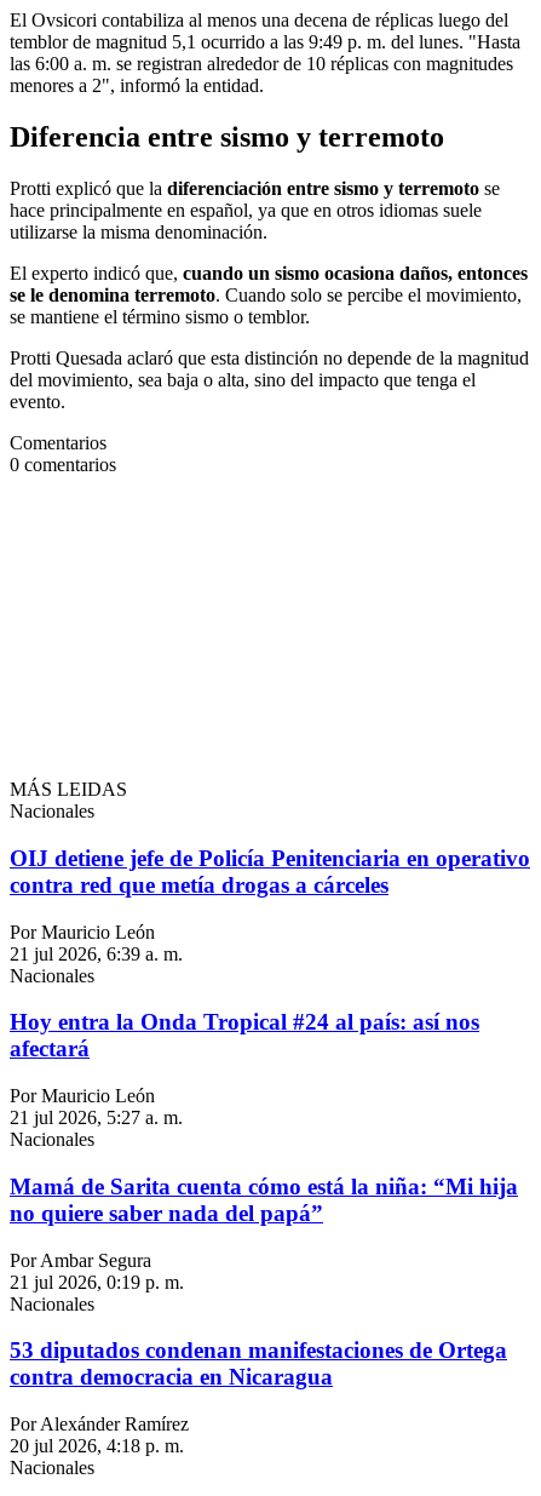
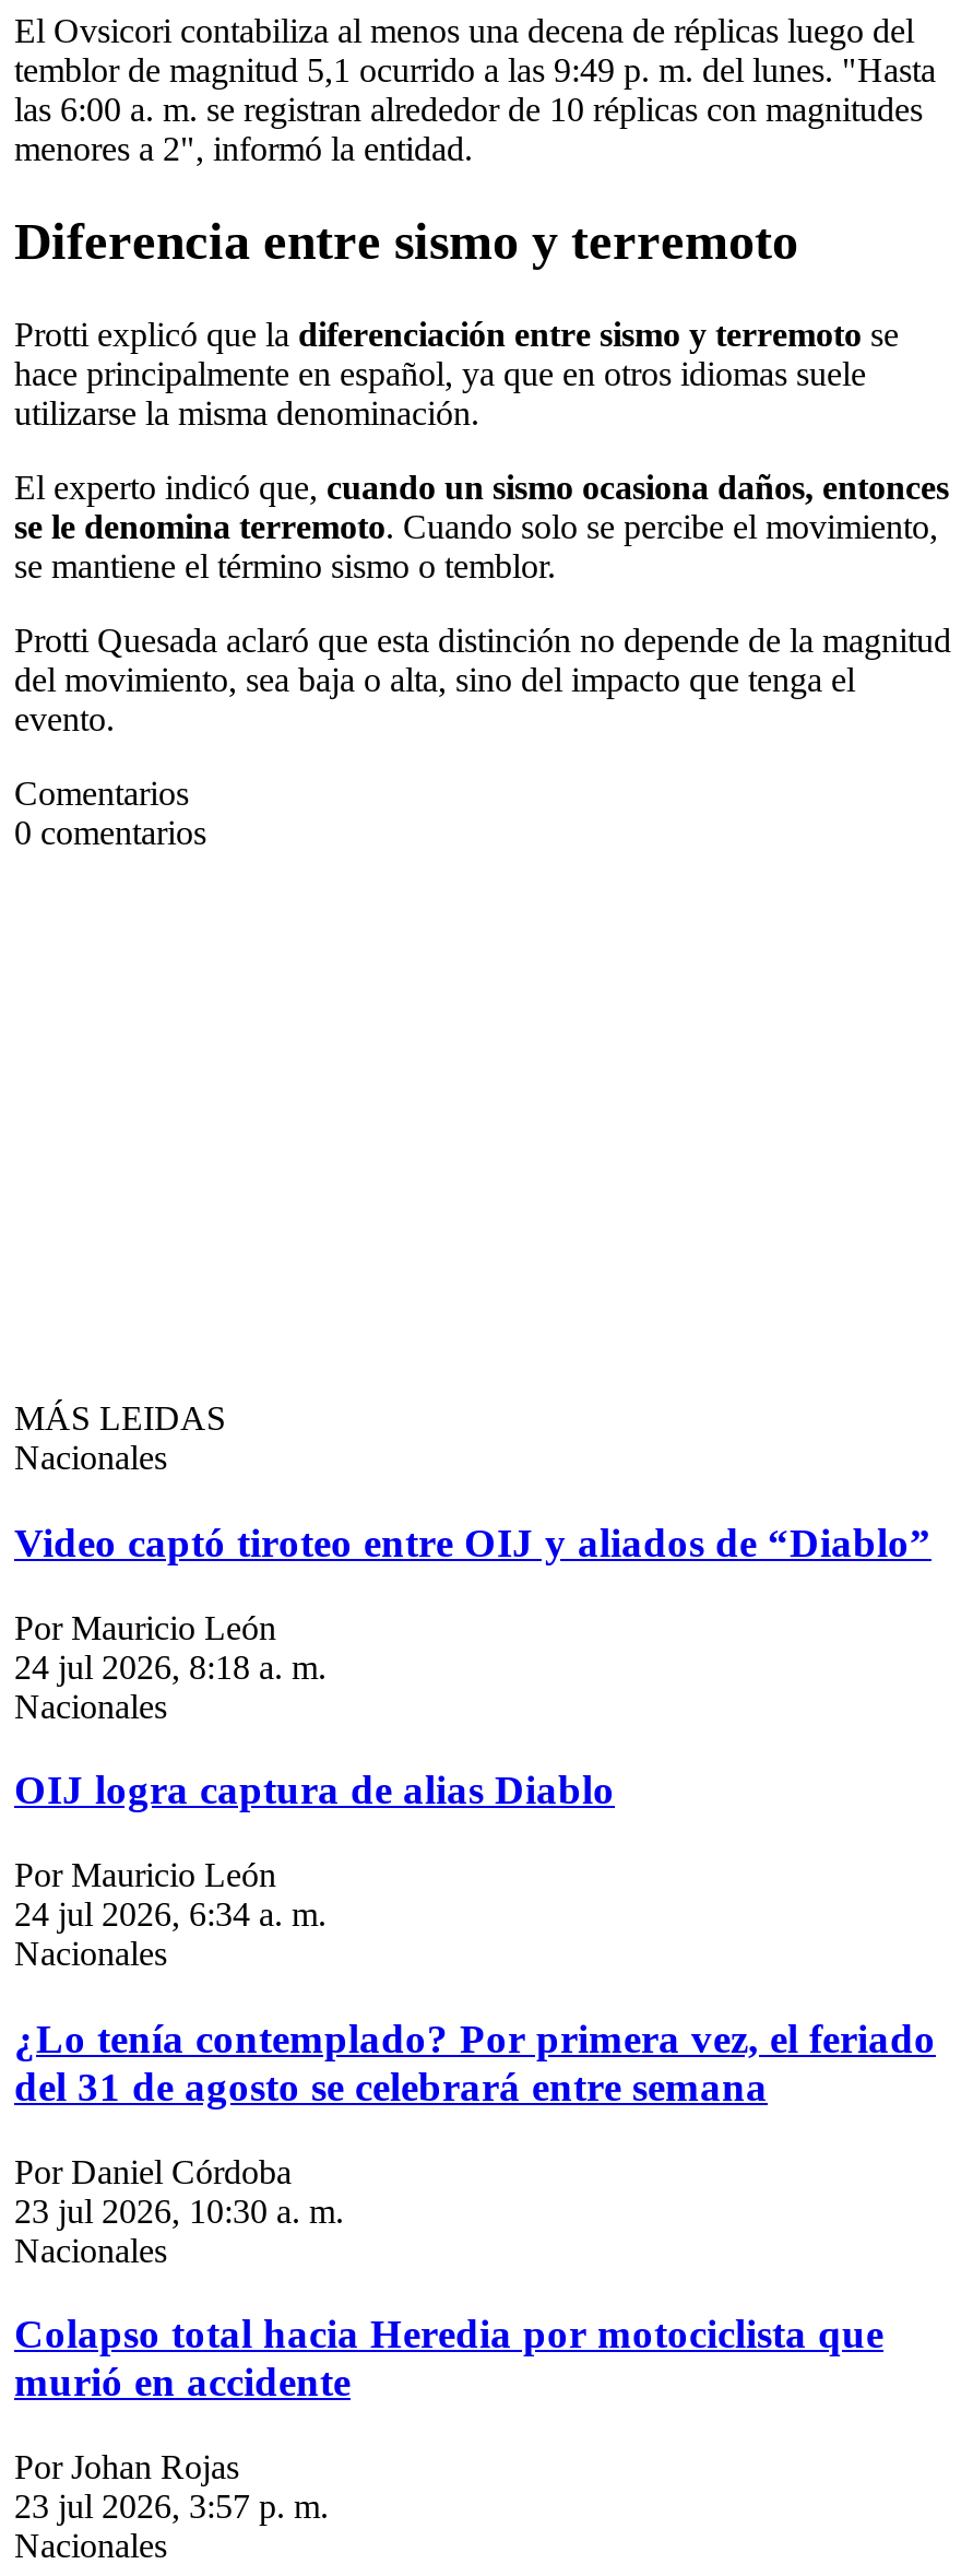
[10,846,530,898] OIJ detiene jefe de Policía Penitenciaria en operativo | contra red que metía drogas a cárceles -> [14,1520,932,1565] Video captó tiroteo entre OIJ y aliados de “Diablo”
[10,943,183,964] 21 jul 2026, 6:39 a. m. -> [14,1648,327,1685] 24 jul 2026, 8:18 a. m.
[10,1010,479,1062] Hoy entra la Onda Tropical #24 al país: así nos | afectará -> [14,1767,615,1813] OIJ logra captura de alias Diablo
[10,1107,183,1128] 21 jul 2026, 5:27 a. m. -> [14,1896,327,1933] 24 jul 2026, 6:34 a. m.
[10,1174,518,1226] Mamá de Sarita cuenta cómo está la niña: “Mi hija | no quiere saber nada del papá” -> [14,2015,936,2109] ¿Lo tenía contemplado? Por primera vez, el feriado | del 31 de agosto se celebrará entre semana
[10,1250,184,1292] Por Ambar Segura | 21 jul 2026, 0:19 p. m. -> [14,2152,344,2229] Por Daniel Córdoba | 23 jul 2026, 10:30 a. m.
[10,1338,507,1390] 53 diputados condenan manifestaciones de Ortega | contra democracia en Nicaragua -> [14,2311,883,2405] Colapso total hacia Heredia por motociclista que | murió en accidente
[10,1414,189,1456] Por Alexánder Ramírez | 20 jul 2026, 4:18 p. m. -> [14,2448,329,2525] Por Johan Rojas | 23 jul 2026, 3:57 p. m.

